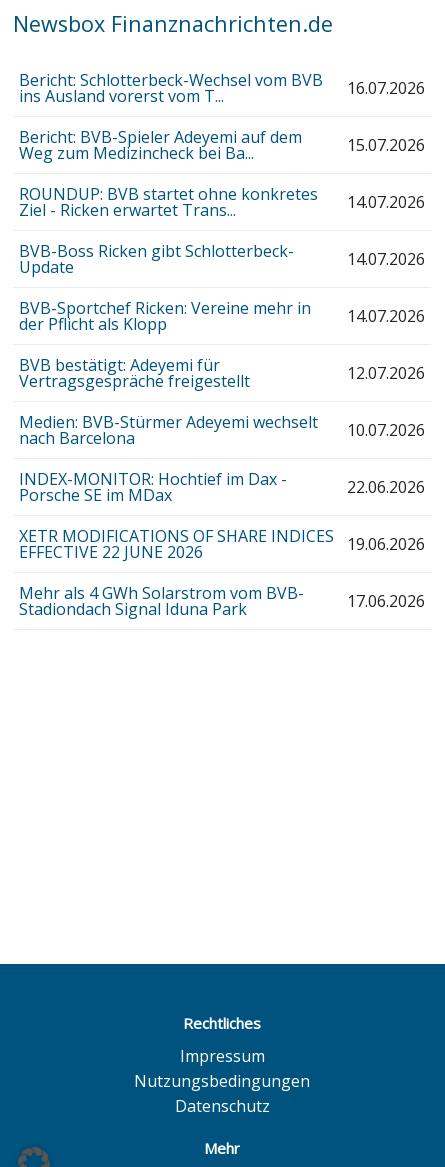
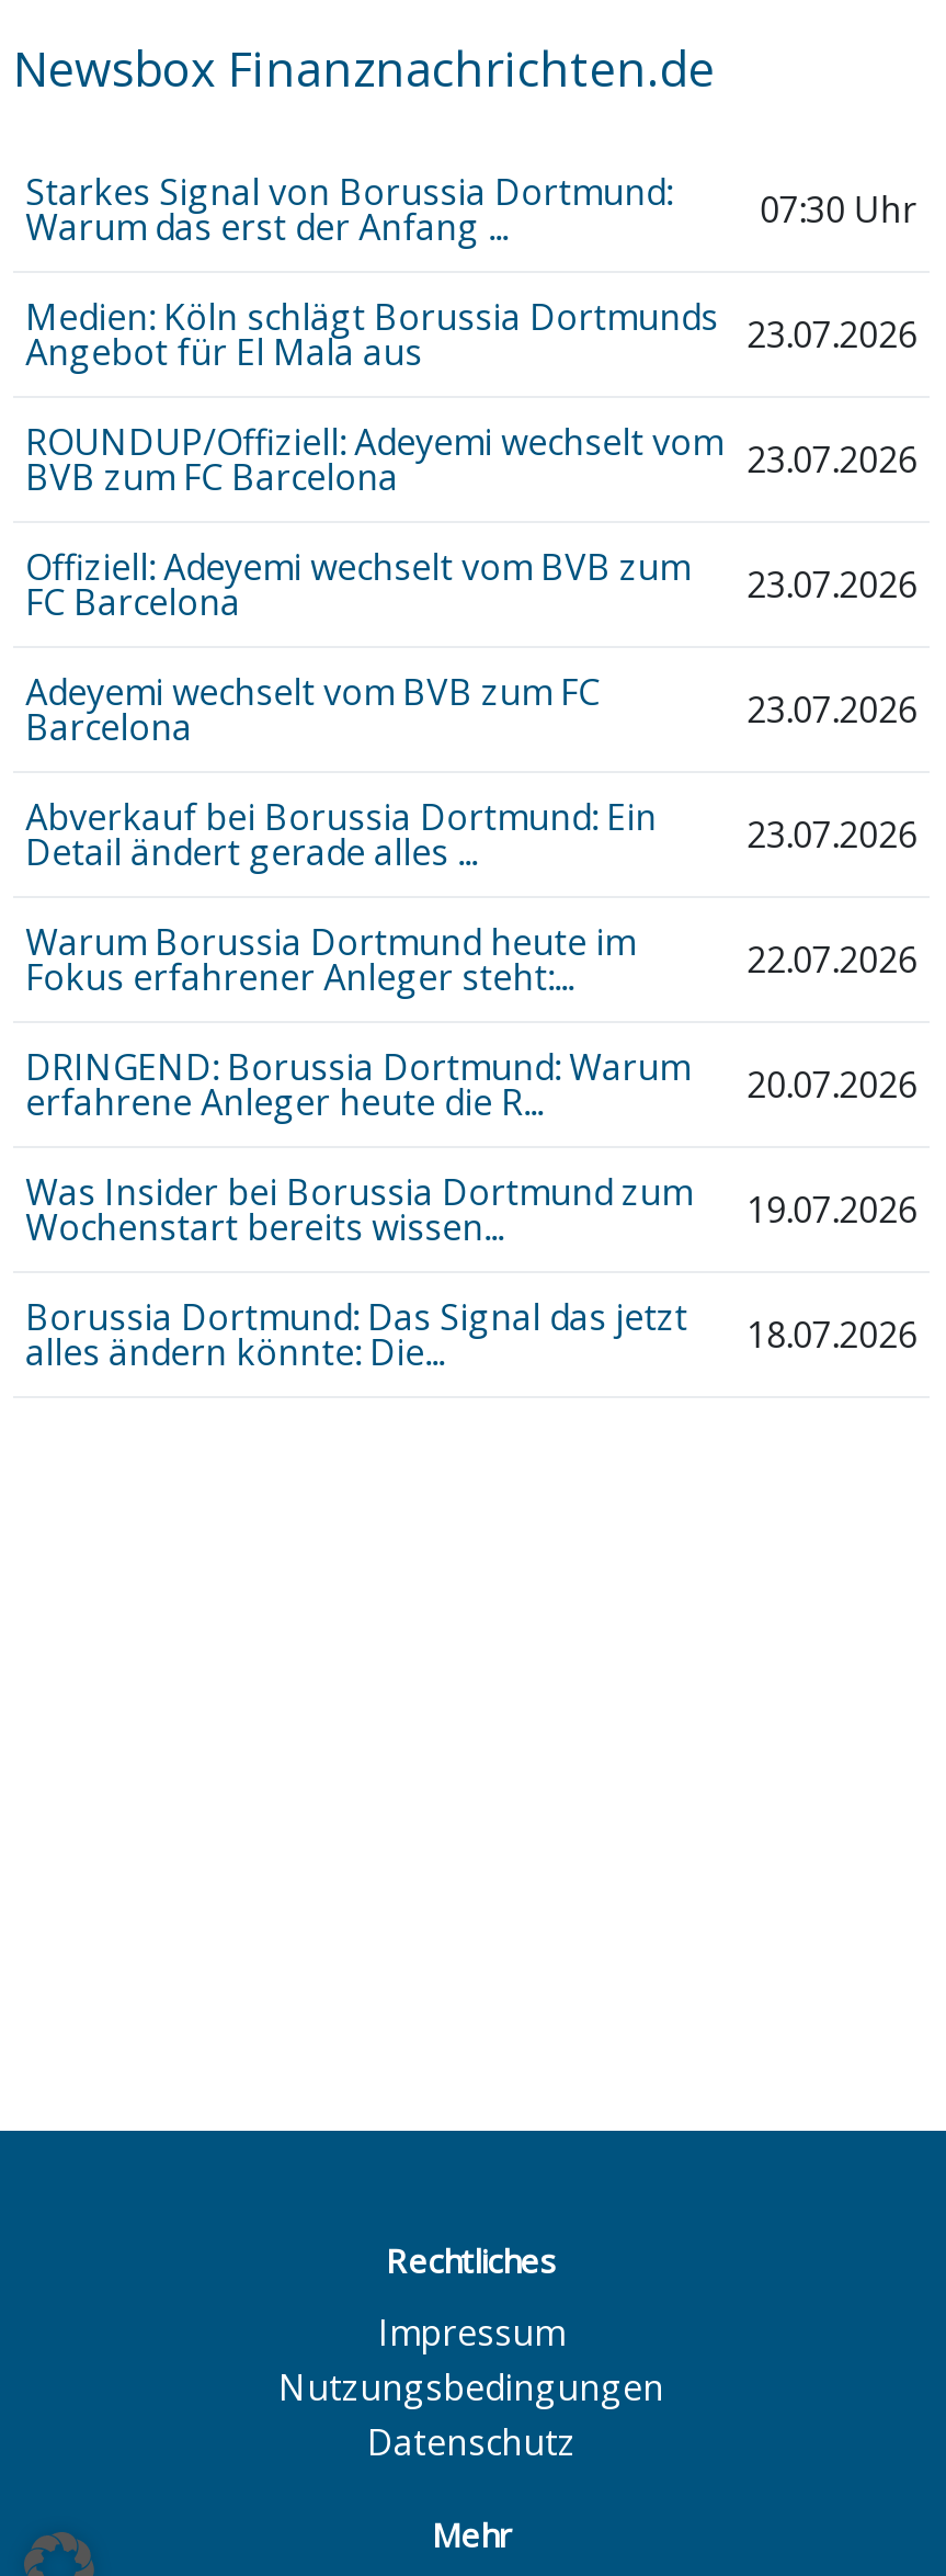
[19,69,425,107] Bericht: Schlotterbeck-Wechsel vom BVB | ins Ausland vorerst vom T... | 16.07.2026 -> [25,168,917,251] Starkes Signal von Borussia Dortmund: | Warum das erst der Anfang ... | 07:30 Uhr
[19,126,425,164] Bericht: BVB-Spieler Adeyemi auf dem | Weg zum Medizincheck bei Ba... | 15.07.2026 -> [25,293,917,376] Medien: Köln schlägt Borussia Dortmunds | Angebot für El Mala aus | 23.07.2026
[19,183,425,221] ROUNDUP: BVB startet ohne konkretes | Ziel - Ricken erwartet Trans... | 14.07.2026 -> [25,418,917,501] ROUNDUP/Offiziell: Adeyemi wechselt vom | BVB zum FC Barcelona | 23.07.2026
[19,240,425,278] BVB-Boss Ricken gibt Schlotterbeck- | Update | 14.07.2026 -> [25,543,917,626] Offiziell: Adeyemi wechselt vom BVB zum | FC Barcelona | 23.07.2026
[19,297,425,335] BVB-Sportchef Ricken: Vereine mehr in | der Pflicht als Klopp | 14.07.2026 -> [25,668,917,751] Adeyemi wechselt vom BVB zum FC | Barcelona | 23.07.2026
[19,354,425,392] BVB bestätigt: Adeyemi für | Vertragsgespräche freigestellt | 12.07.2026 -> [25,793,917,876] Abverkauf bei Borussia Dortmund: Ein | Detail ändert gerade alles ... | 23.07.2026
[19,411,425,449] Medien: BVB-Stürmer Adeyemi wechselt | nach Barcelona | 10.07.2026 -> [25,918,917,1001] Warum Borussia Dortmund heute im | Fokus erfahrener Anleger steht:... | 22.07.2026
[19,468,425,506] INDEX-MONITOR: Hochtief im Dax - | Porsche SE im MDax | 22.06.2026 -> [25,1043,917,1126] DRINGEND: Borussia Dortmund: Warum | erfahrene Anleger heute die R... | 20.07.2026
[19,525,425,563] XETR MODIFICATIONS OF SHARE INDICES | EFFECTIVE 22 JUNE 2026 | 19.06.2026 -> [25,1168,917,1251] Was Insider bei Borussia Dortmund zum | Wochenstart bereits wissen... | 19.07.2026
[19,582,425,620] Mehr als 4 GWh Solarstrom vom BVB- | Stadiondach Signal Iduna Park | 17.06.2026 -> [25,1293,917,1376] Borussia Dortmund: Das Signal das jetzt | alles ändern könnte: Die... | 18.07.2026

